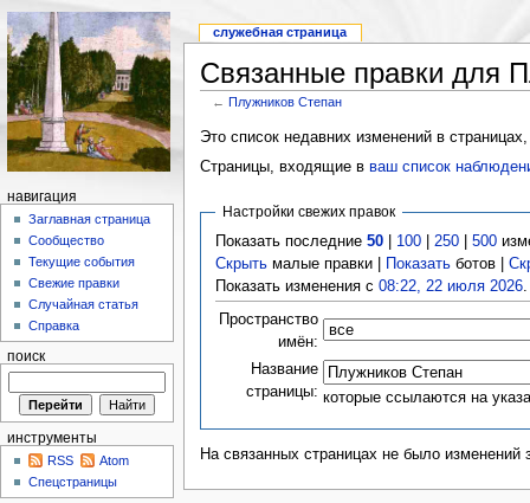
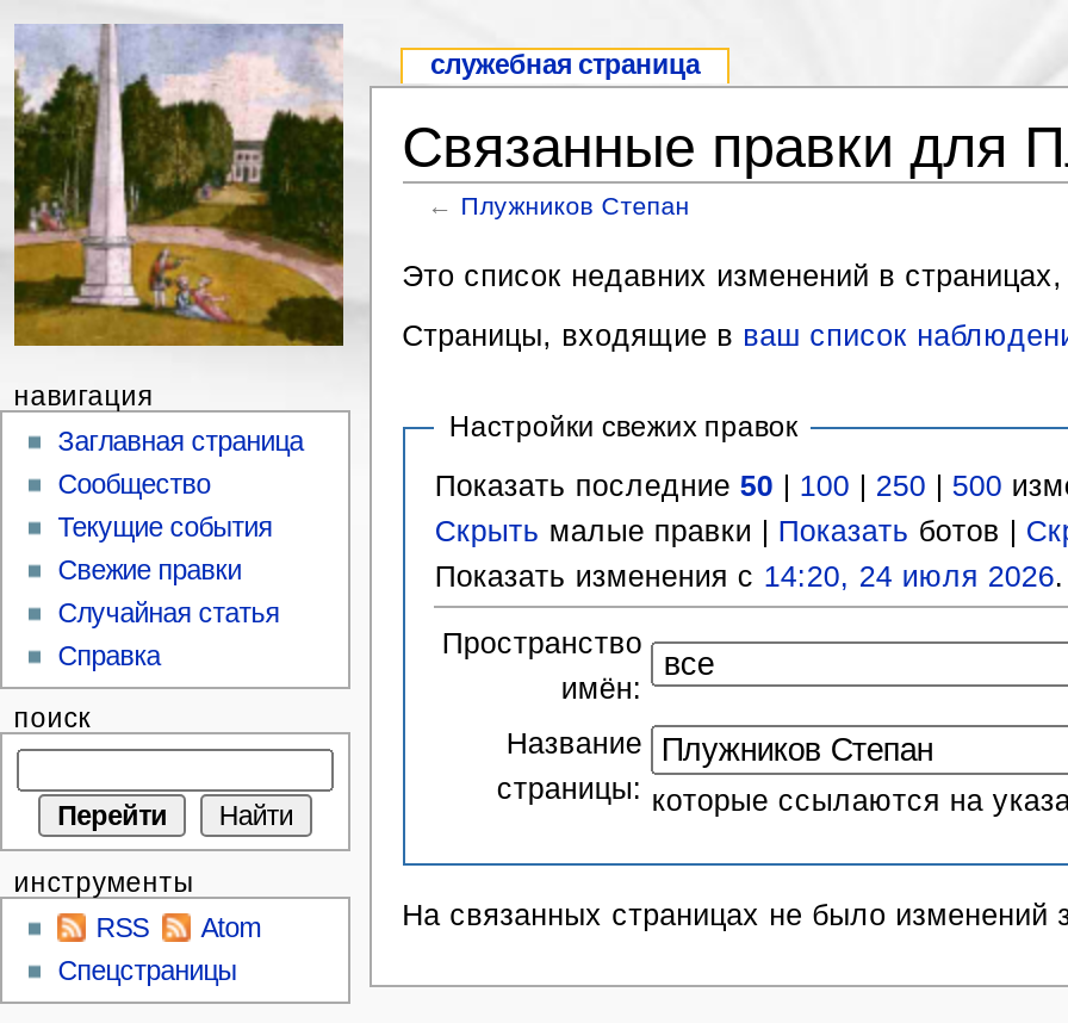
[216,278,528,295] Показать изменения с 08:22, 22 июля 2026. -> [435,560,1064,594] Показать изменения с 14:20, 24 июля 2026.

